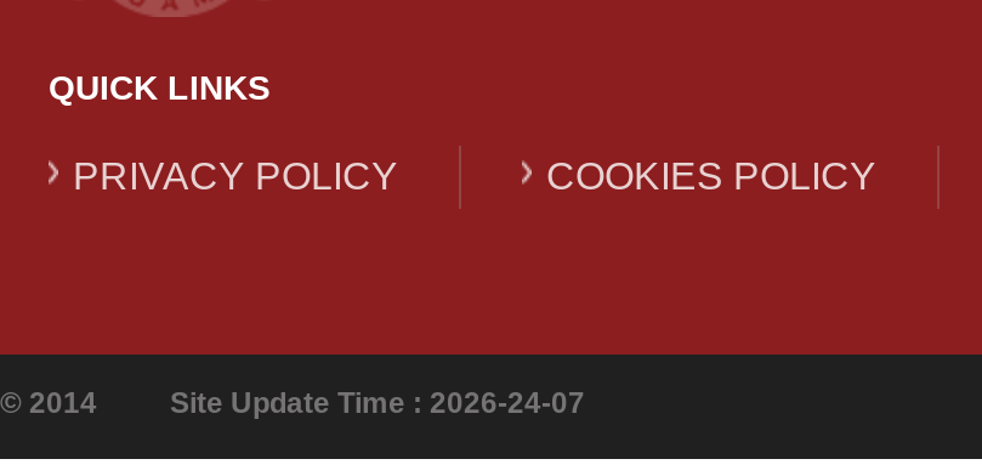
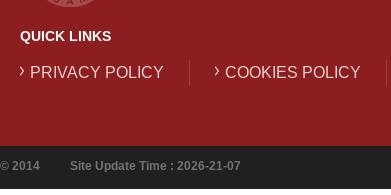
[170,386,585,420] Site Update Time : 2026-24-07 -> [70,159,241,173] Site Update Time : 2026-21-07

